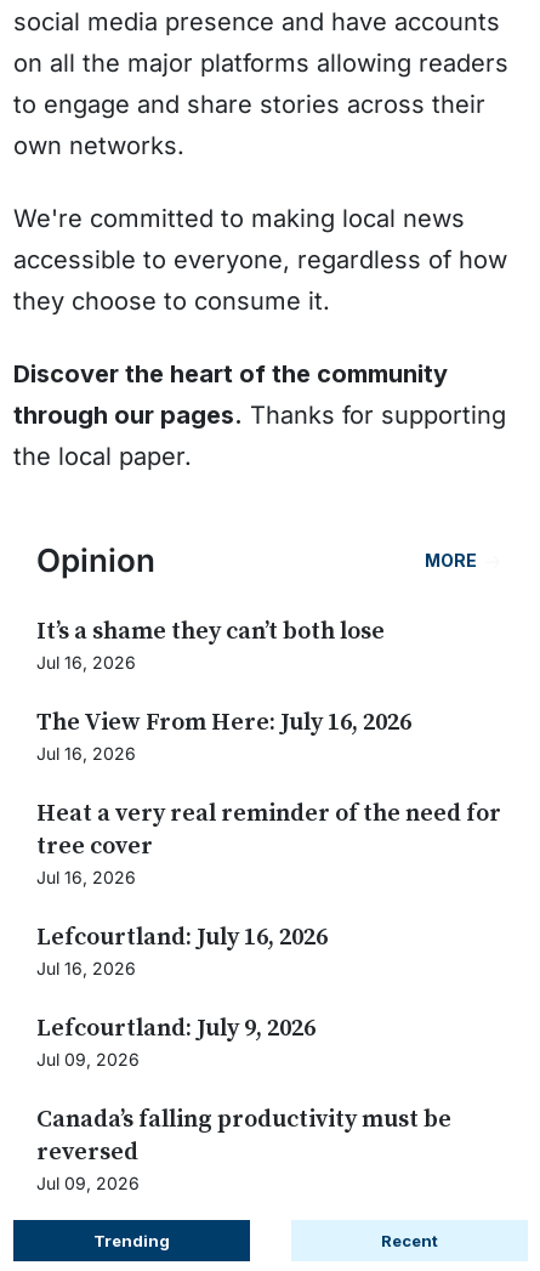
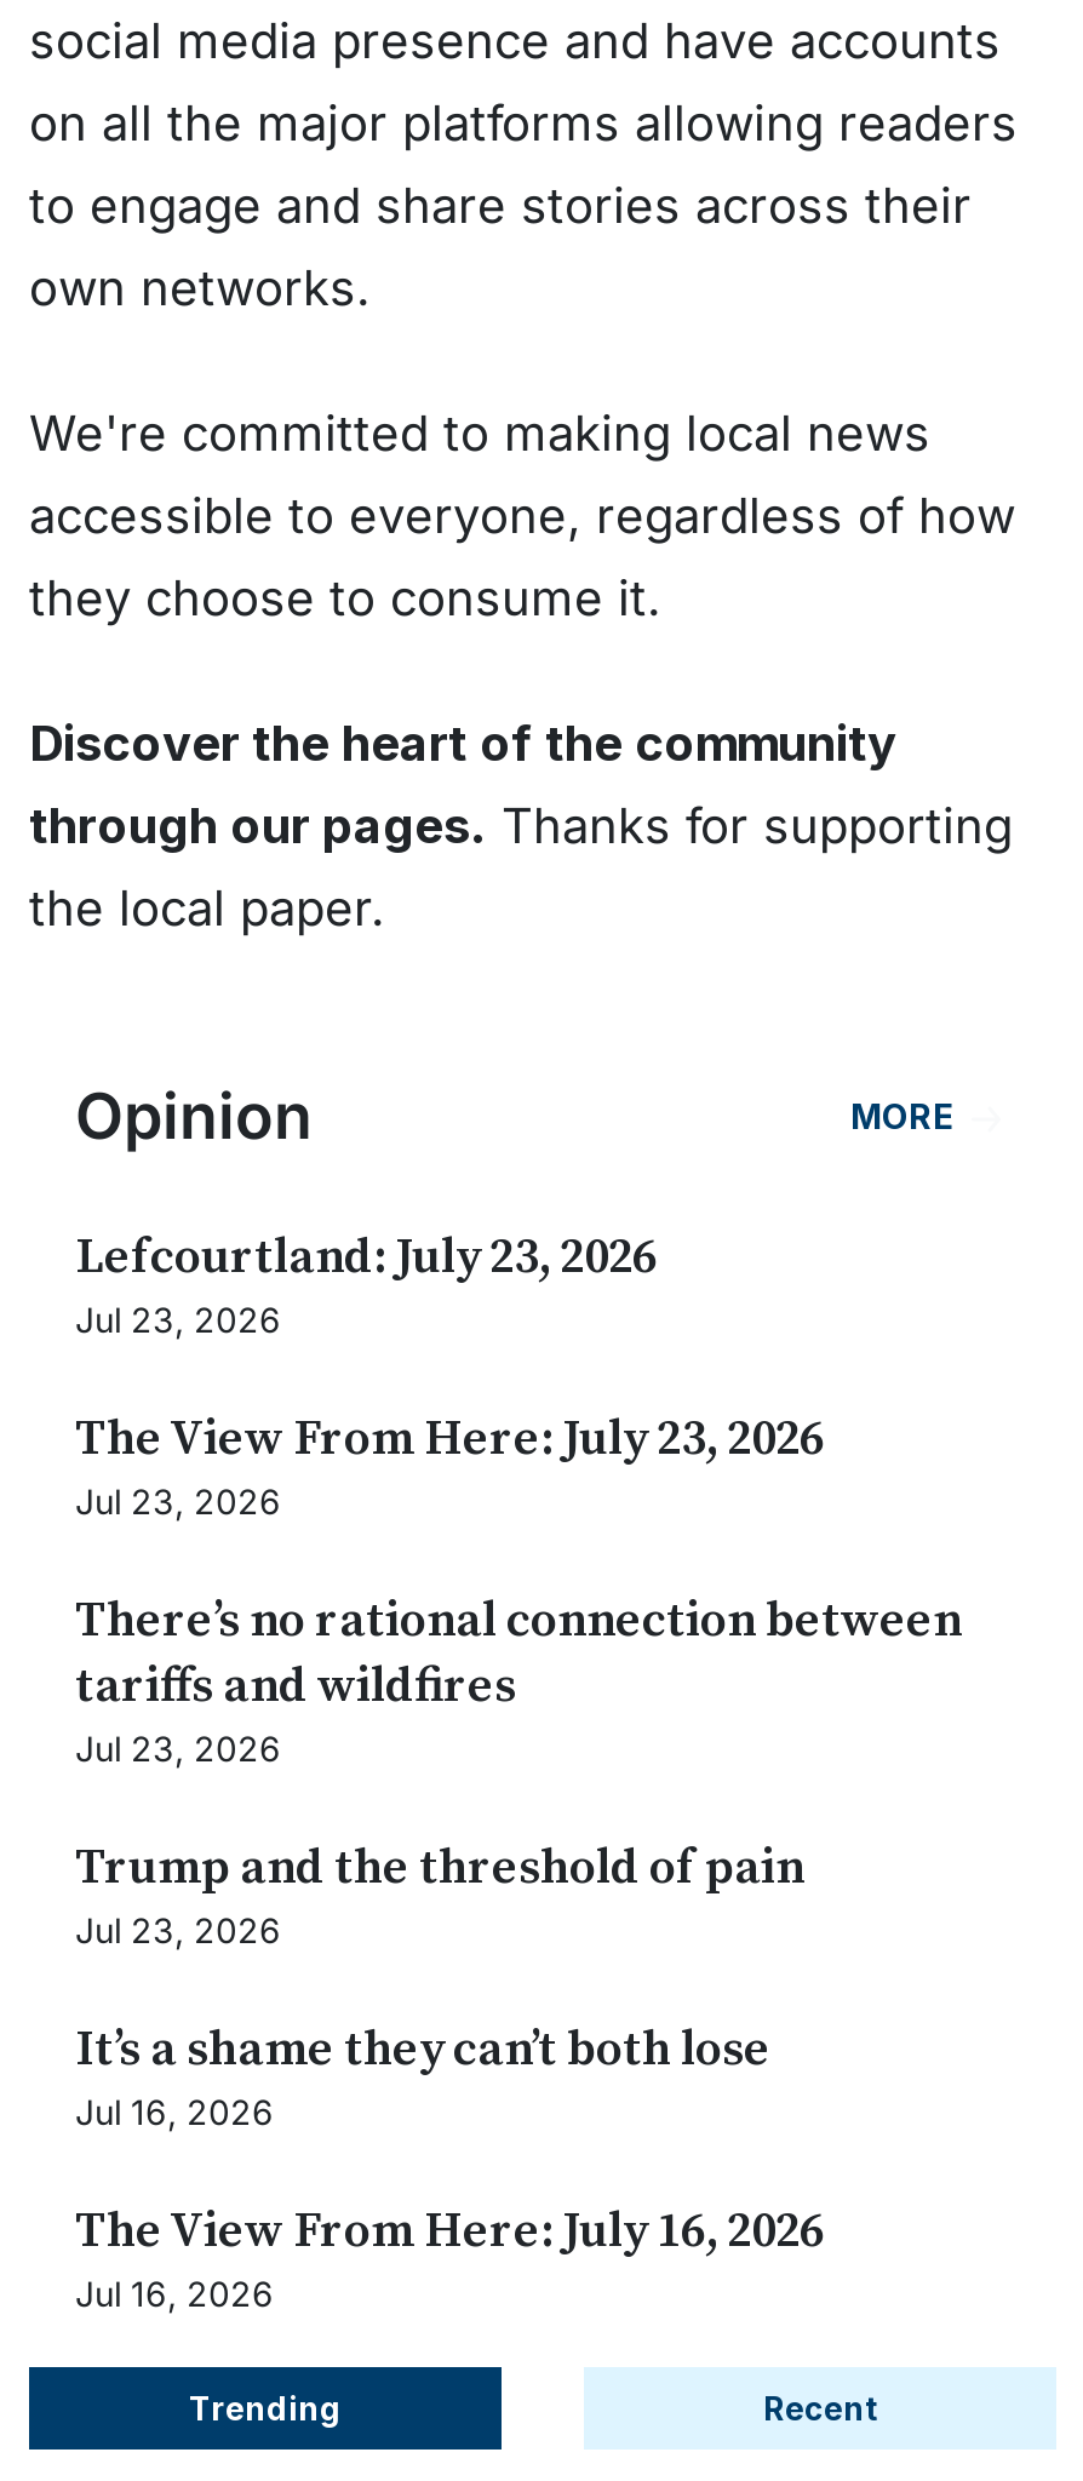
none -> [75,1229,962,1951] Lefcourtland: July 23, 2026 | Jul 23, 2026 | The View From Here: July 23, 2026 | Jul 23, 2026 | There’s no rational connection between | tariffs and wildfires | Jul 23, 2026 | Trump and the threshold of pain | Jul 23, 2026
moved [36,617,411,764] -> [75,2021,824,2314]: It’s a shame they can’t both lose | Jul 16, 2026 | The View From Here: July 16, 2026 | Jul 16, 2026
[36,799,501,1193] Heat a very real reminder of the need for | tree cover | Jul 16, 2026 | Lefcourtland: July 16, 2026 | Jul 16, 2026 | Lefcourtland: July 9, 2026 | Jul 09, 2026 | Canada’s falling productivity must be | reversed | Jul 09, 2026 -> none

